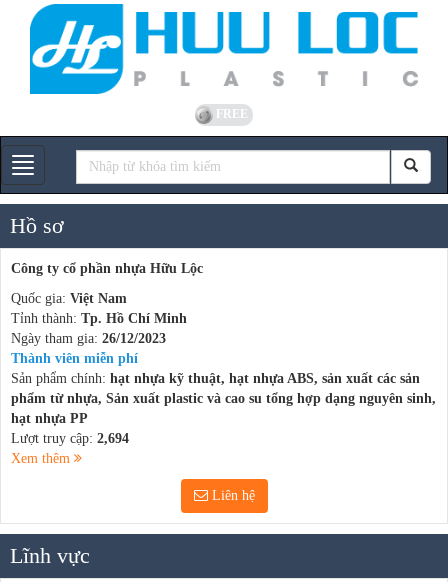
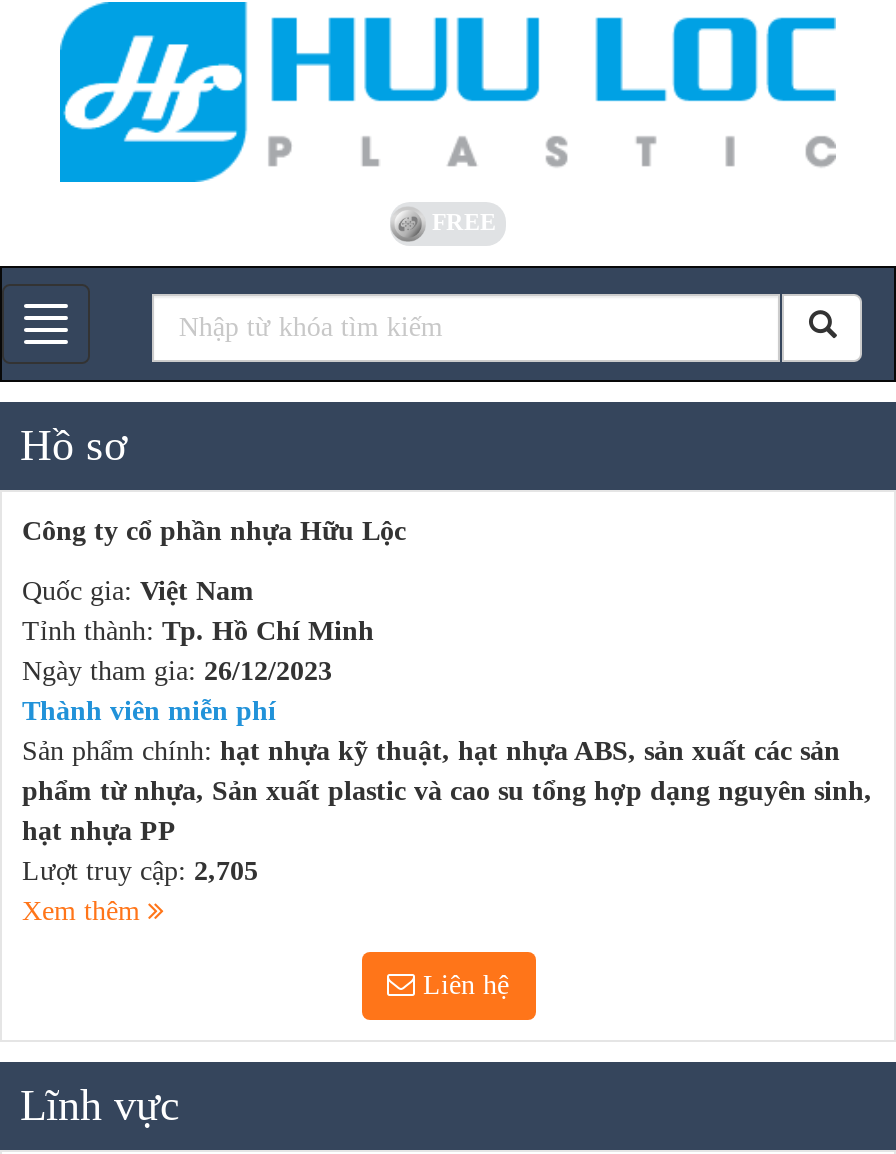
[11,431,129,446] Lượt truy cập: 2,694 -> [22,856,258,886] Lượt truy cập: 2,705

